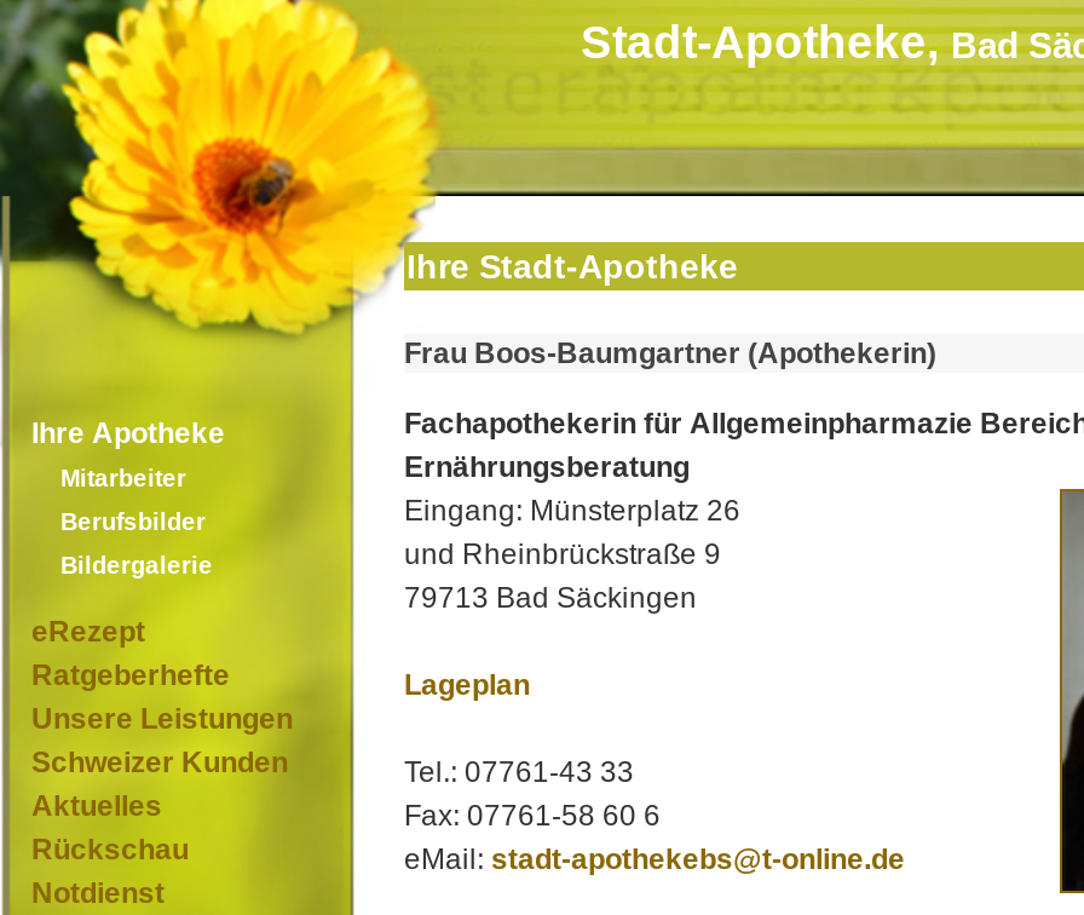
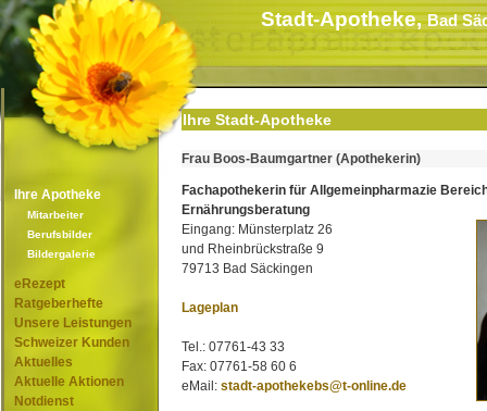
[31,833,189,867] Rückschau -> [14,374,124,389] Aktuelle Aktionen

